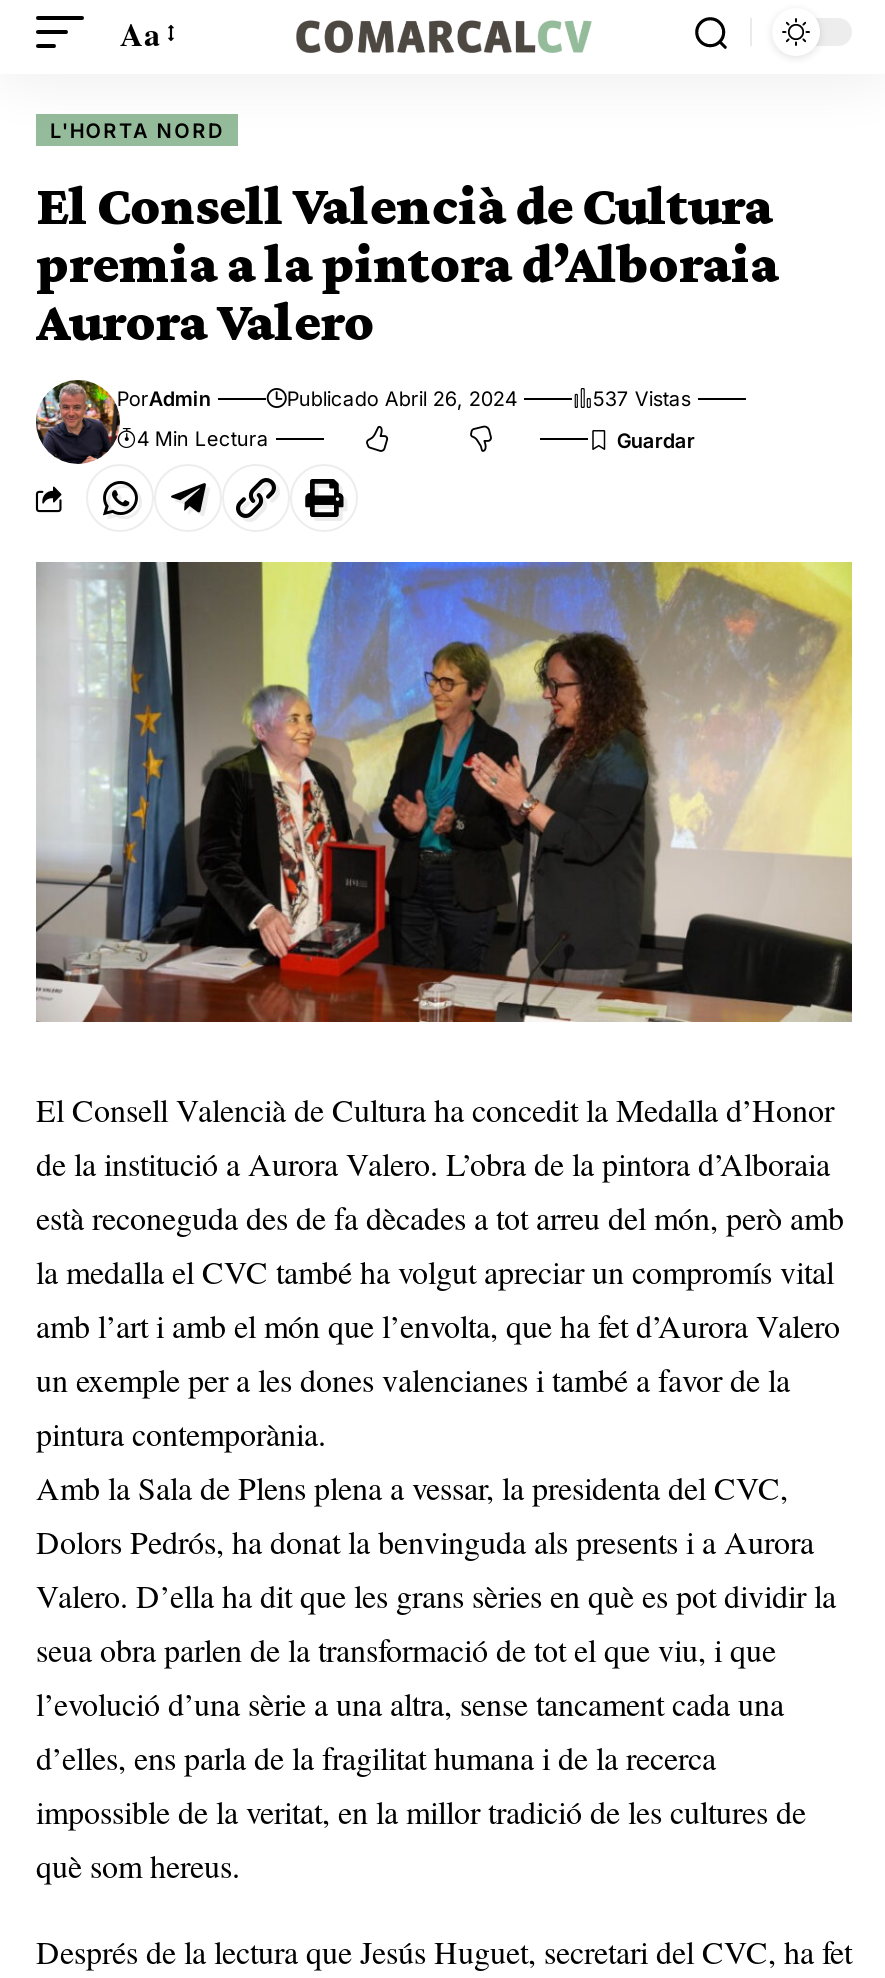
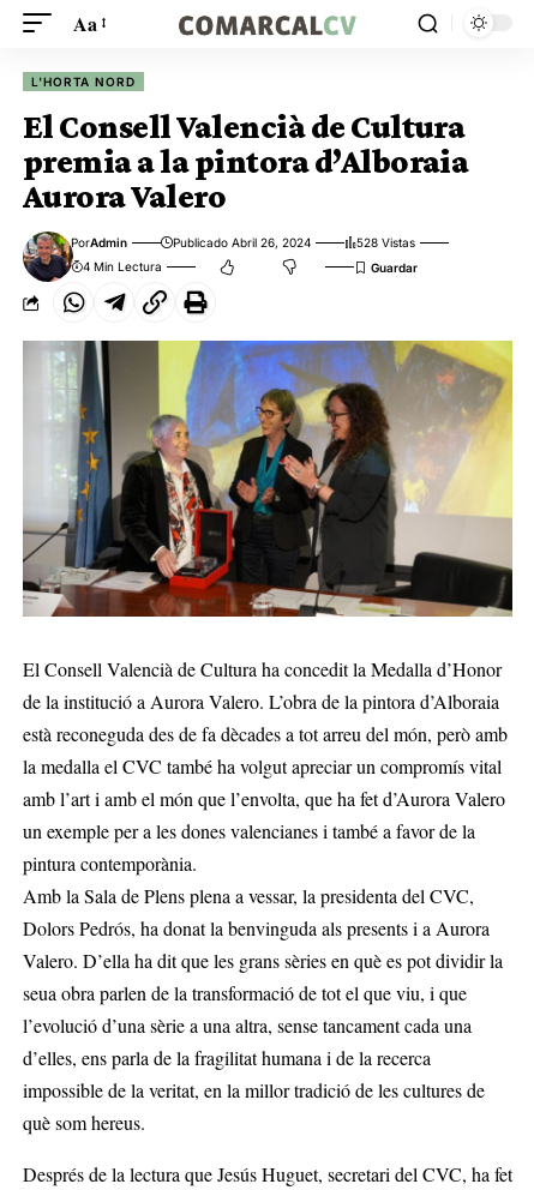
[593,386,691,410] 537 Vistas -> [357,235,416,250] 528 Vistas

